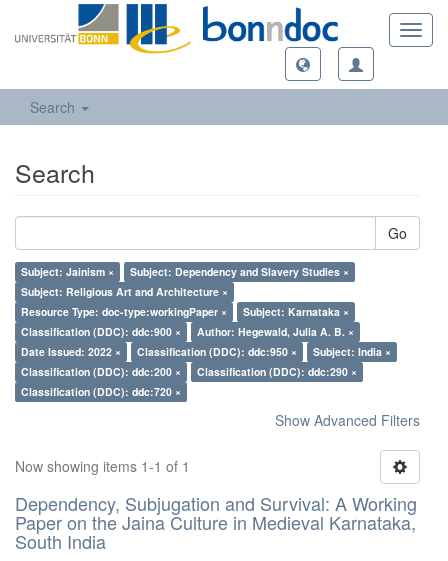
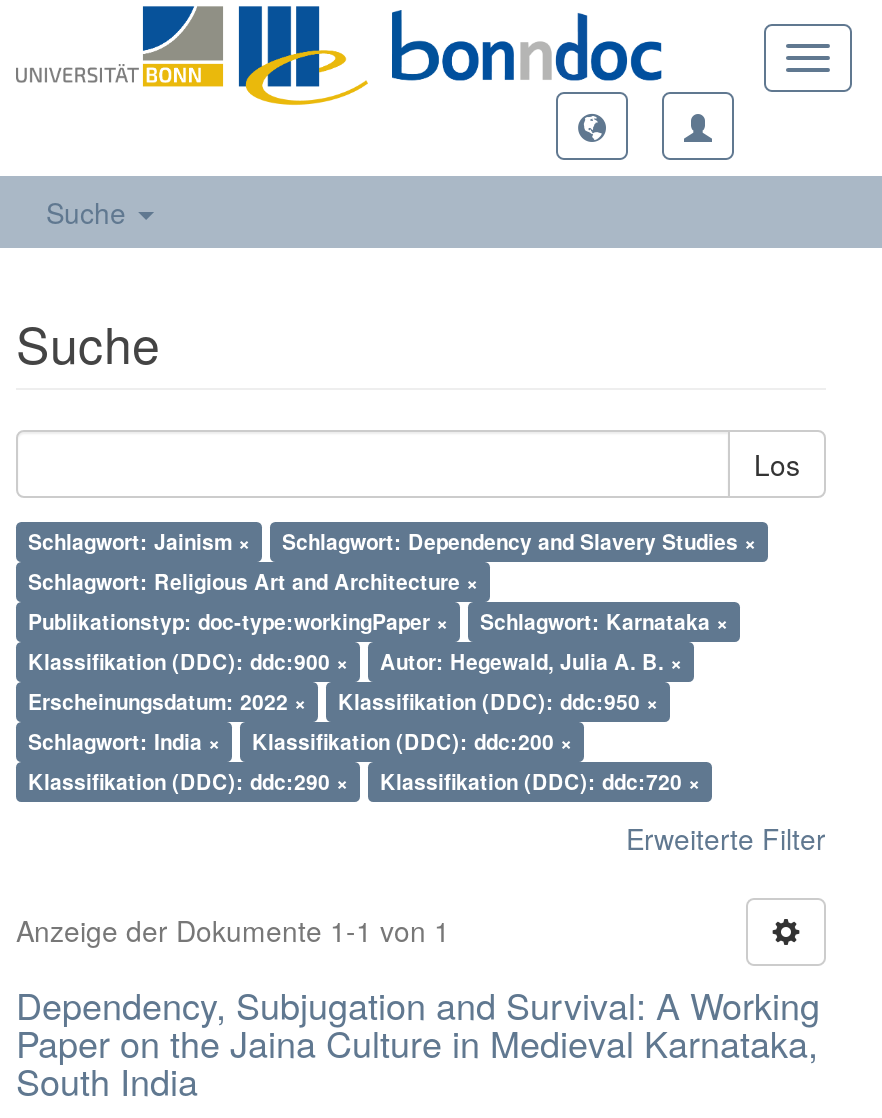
[30,97,79,117] Search -> [46,192,134,232] Suche
[15,154,95,190] Search -> [16,306,160,378] Suche
[388,223,407,243] Go -> [754,444,800,484] Los
[21,264,391,399] Subject: Jainism × | Subject: Dependency and Slavery Studies × | Subject: Religious Art and Architecture × | Resource Type: doc-type:workingPaper × | Subject: Karnataka × | Classification (DDC): ddc:900 × | Author: Hegewald, Julia A. B. × | Date Issued: 2022 × | Classification (DDC): ddc:950 × | Subject: India × | Classification (DDC): ddc:200 × | Classification (DDC): ddc:290 × | Classification (DDC): ddc:720 × -> [28,526,756,796] Schlagwort: Jainism × | Schlagwort: Dependency and Slavery Studies × | Schlagwort: Religious Art and Architecture × | Publikationstyp: doc-type:workingPaper × | Schlagwort: Karnataka × | Klassifikation (DDC): ddc:900 × | Autor: Hegewald, Julia A. B. × | Erscheinungsdatum: 2022 × | Klassifikation (DDC): ddc:950 × | Schlagwort: India × | Klassifikation (DDC): ddc:200 × | Klassifikation (DDC): ddc:290 × | Klassifikation (DDC): ddc:720 ×
[275,410,420,430] Show Advanced Filters -> [626,818,826,858] Erweiterte Filter
[15,456,190,476] Now showing items 1-1 of 1 -> [16,910,450,950] Anzeige der Dokumente 1-1 von 1

